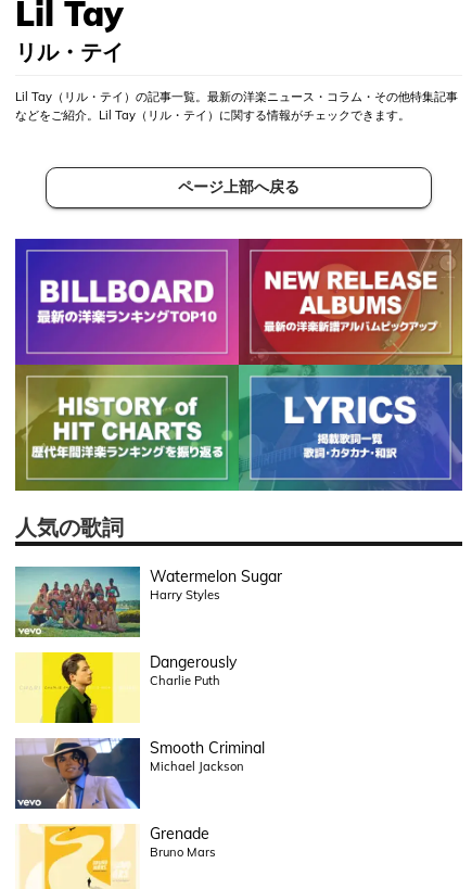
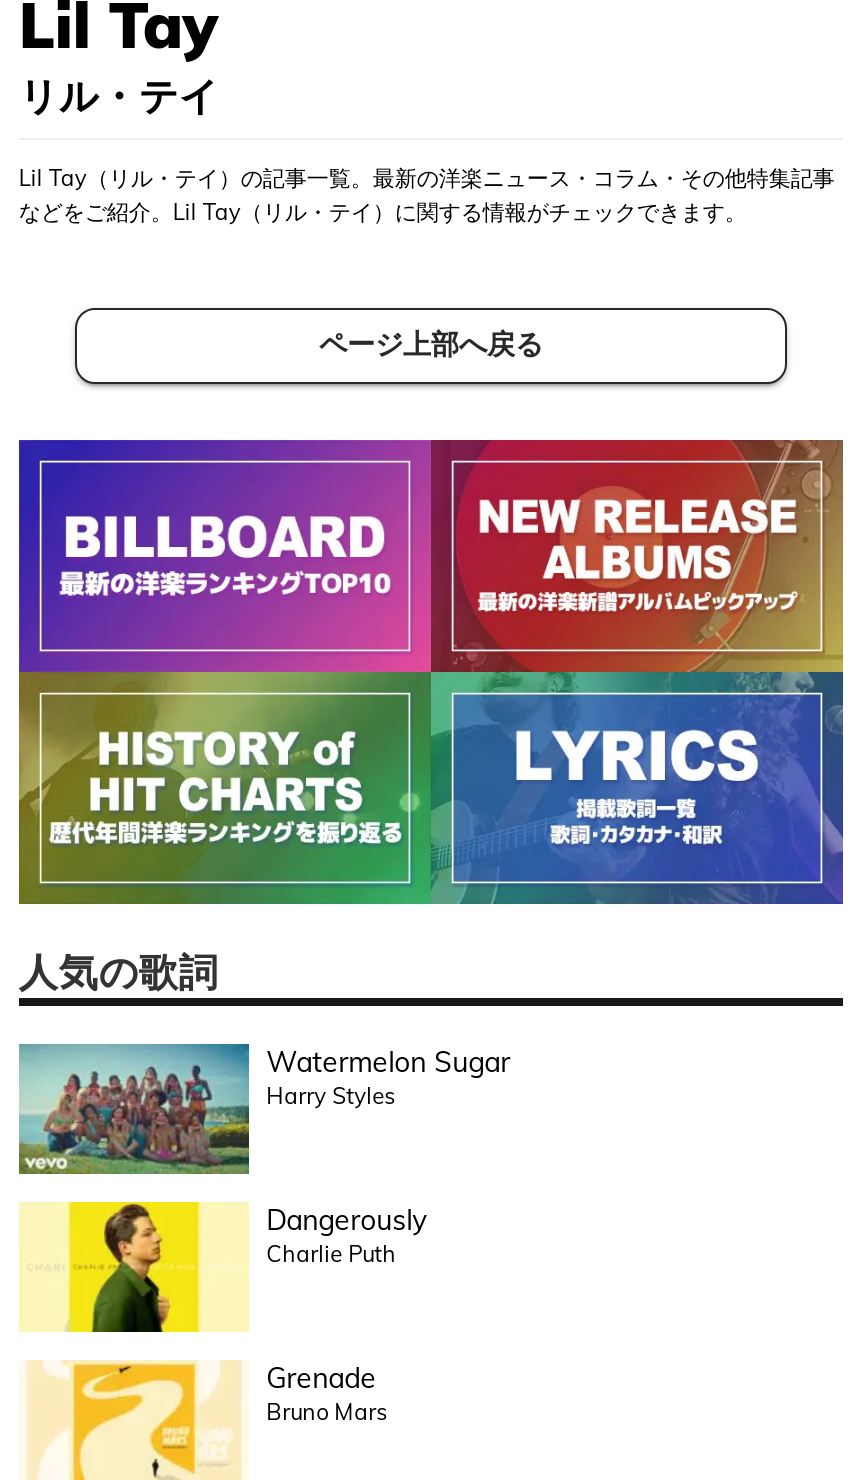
[14,737,264,810] [image] | Smooth Criminal | Michael Jackson -> none

